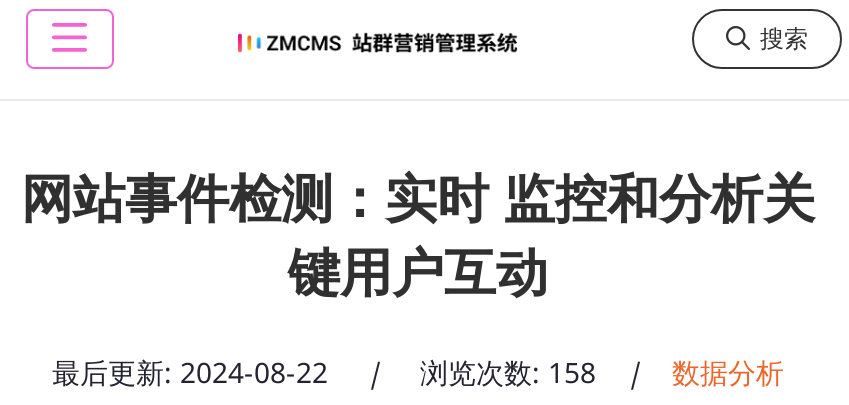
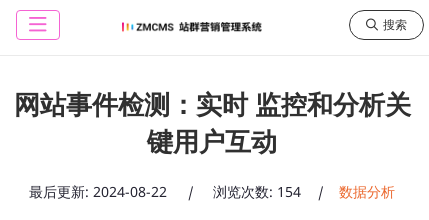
[420,353,596,391] 浏览次数: 158 -> [213,182,301,201] 浏览次数: 154

